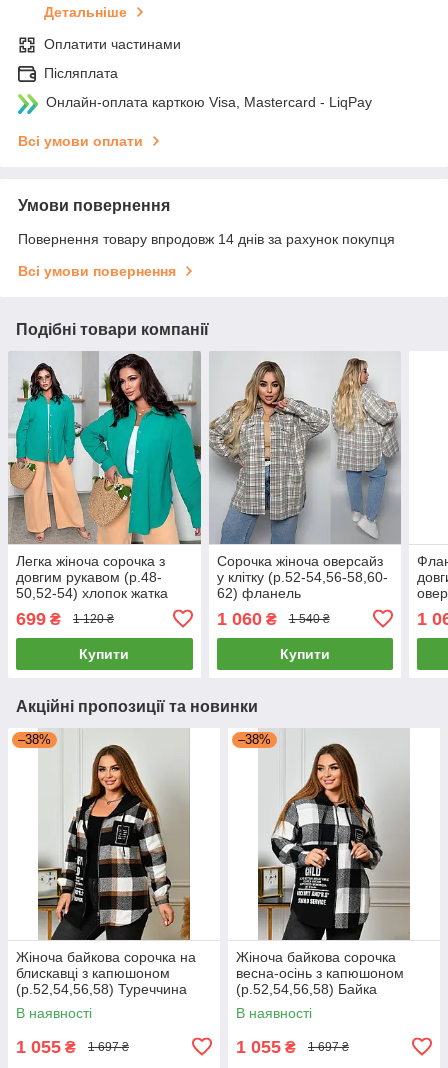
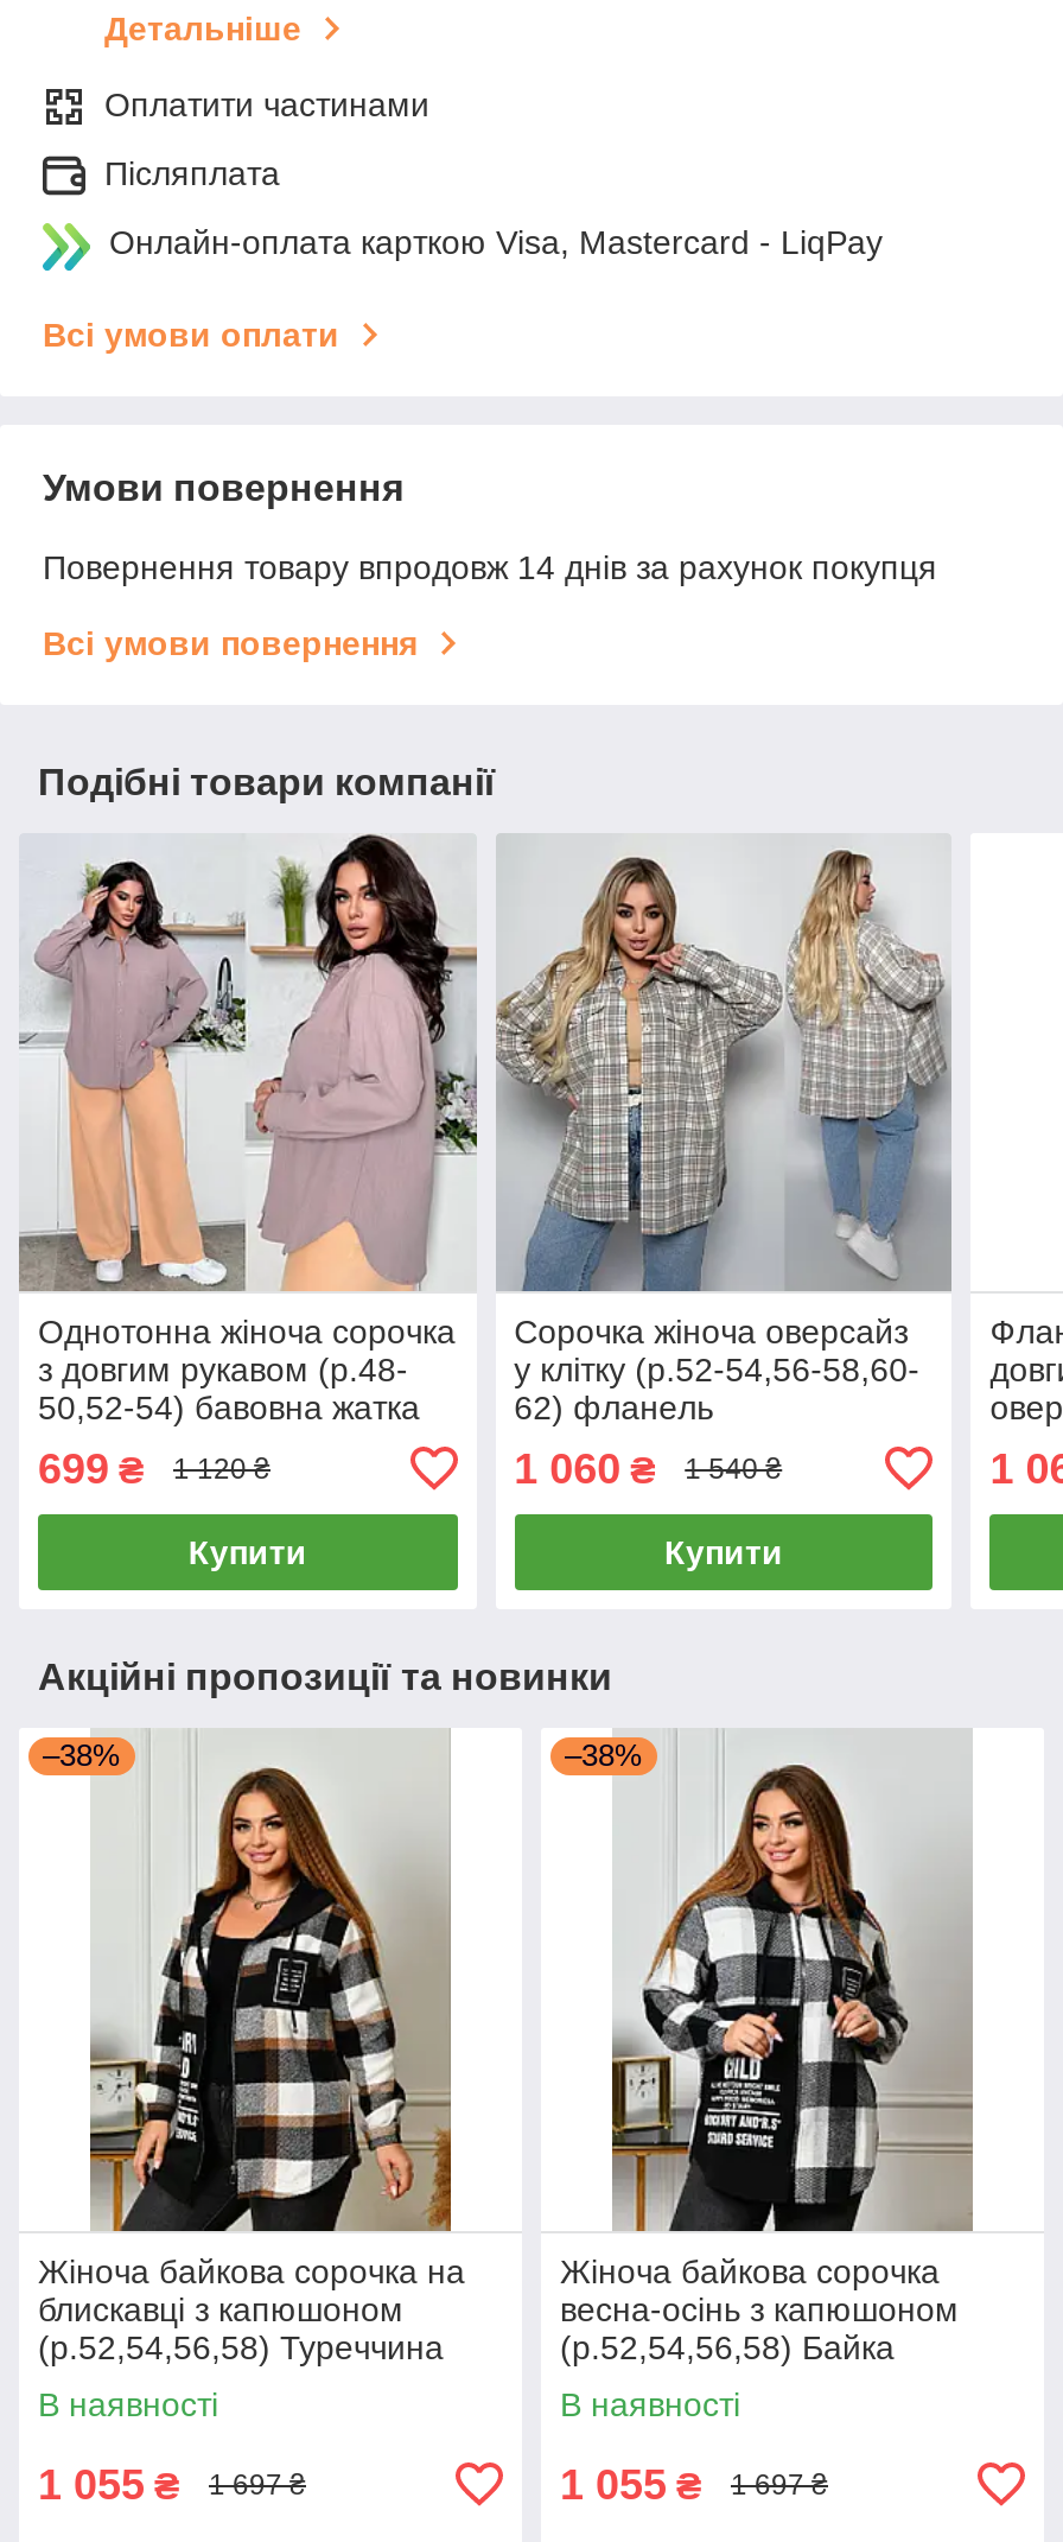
[7,351,202,601] [image] | Легка жіноча сорочка з | довгим рукавом (р.48- | 50,52-54) хлопок жатка -> [19,833,479,1426] [image] | Однотонна жіноча сорочка | з довгим рукавом (р.48- | 50,52-54) бавовна жатка

